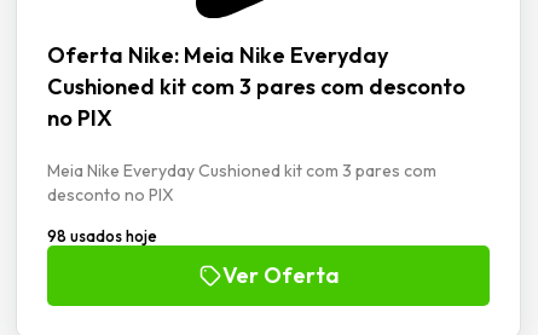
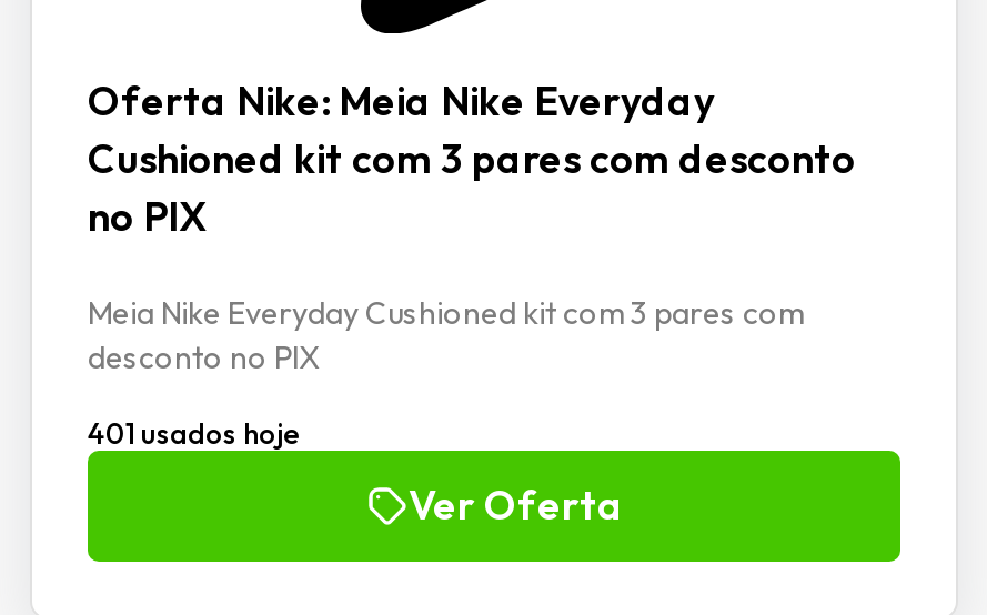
[47,227,157,246] 98 usados hoje -> [88,416,301,452] 401 usados hoje

